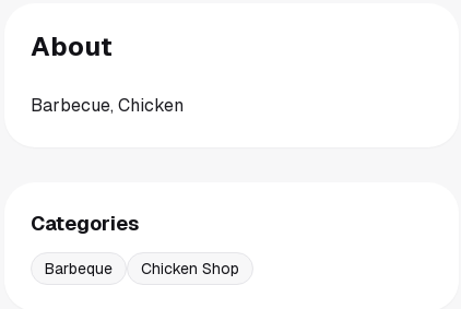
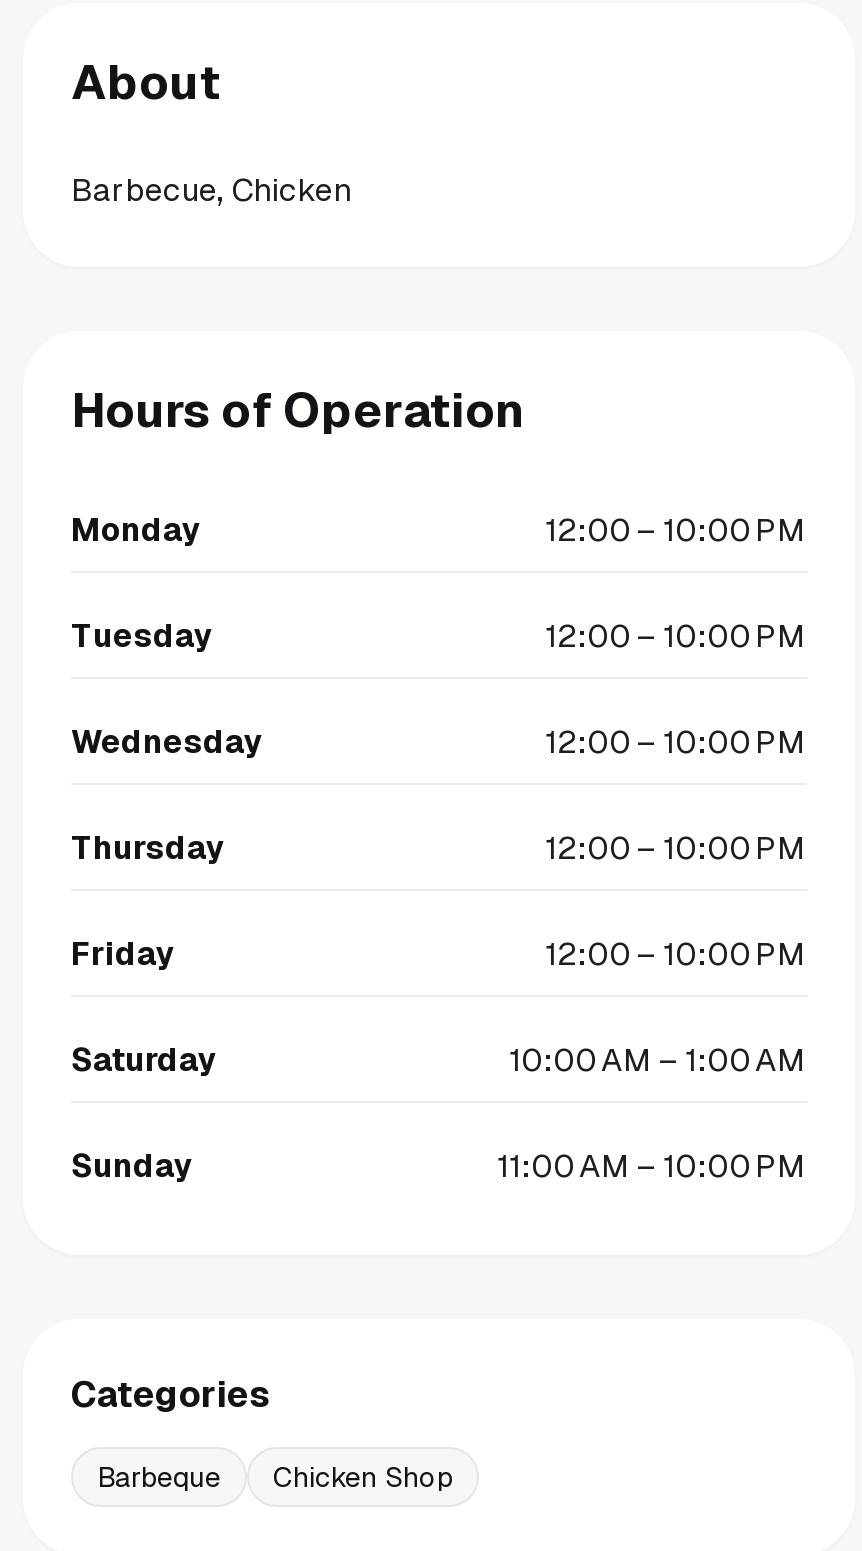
none -> [71,383,807,1185] Hours of Operation | Monday | 12:00 – 10:00 PM | Tuesday | 12:00 – 10:00 PM | Wednesday | 12:00 – 10:00 PM | Thursday | 12:00 – 10:00 PM | Friday | 12:00 – 10:00 PM | Saturday | 10:00 AM – 1:00 AM | Sunday | 11:00 AM – 10:00 PM

